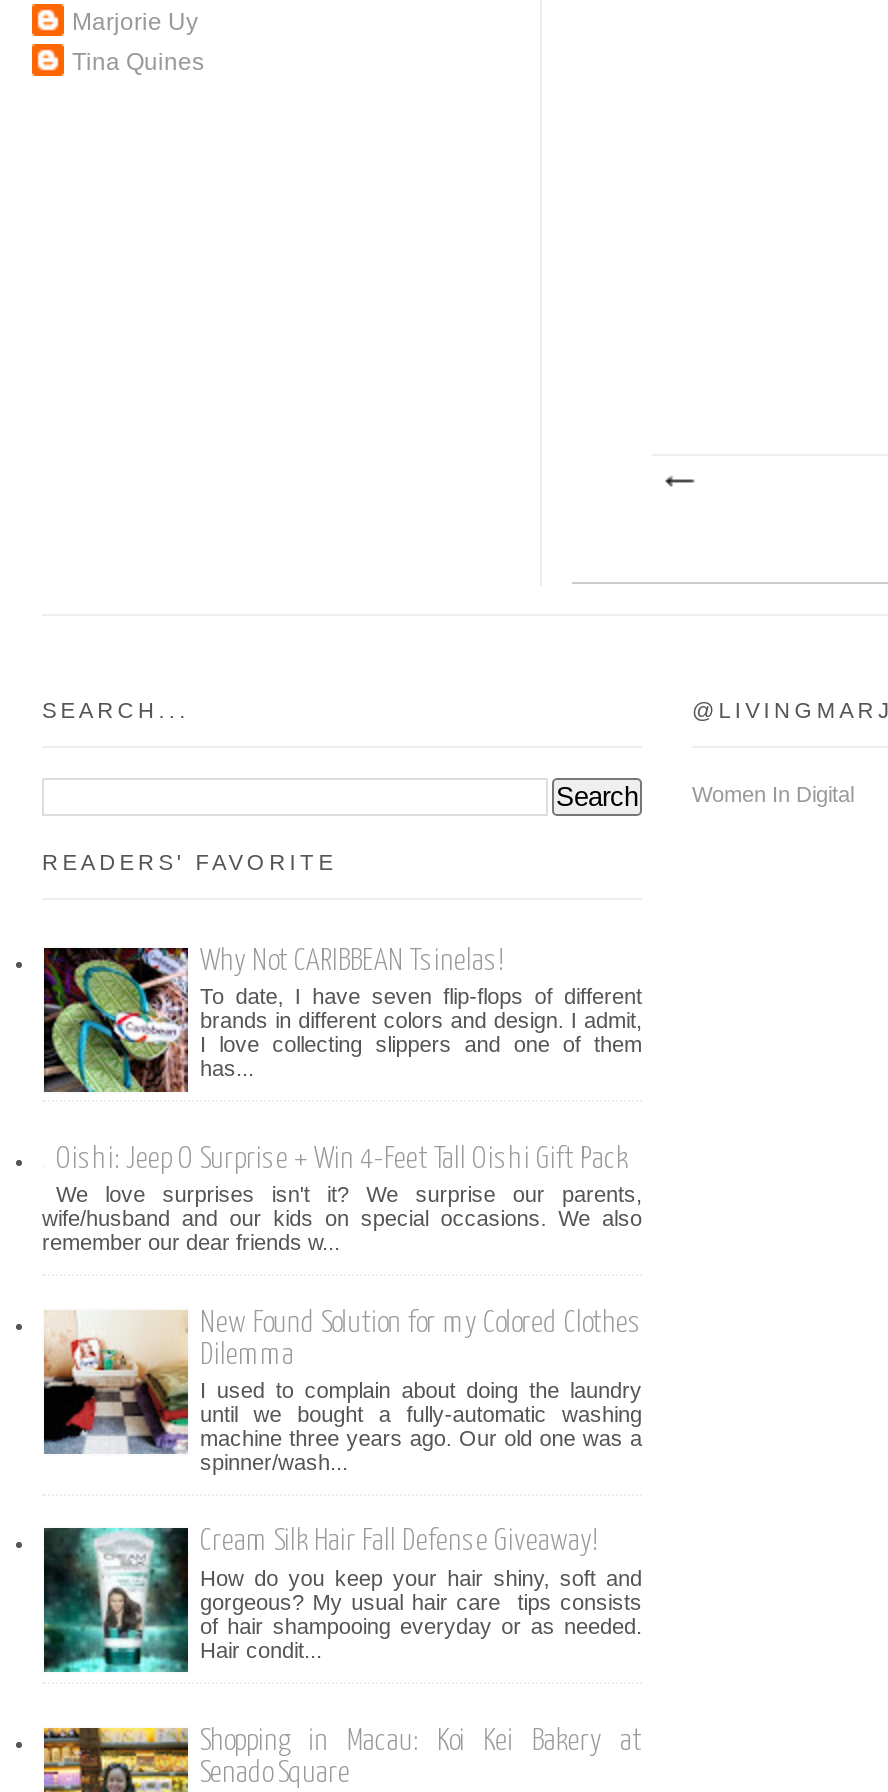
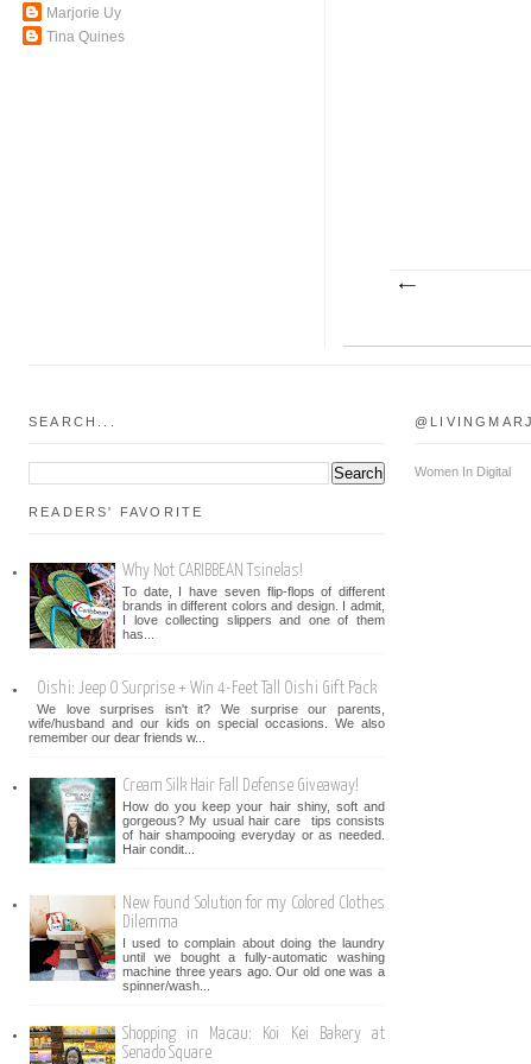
moved [40,1308,642,1474] -> [27,894,385,993]: [image] | New Found Solution for my Colored Clothes | Dilemma | I used to complain about doing the laundry | until we bought a fully-automatic washing | machine three years ago. Our old one was a | spinner/wash...
moved [42,1526,642,1674] -> [29,776,385,864]: [image] | Cream Silk Hair Fall Defense Giveaway! | How do you keep your hair shiny, soft and | gorgeous? My usual hair care tips consists | of hair shampooing everyday or as needed. | Hair condit...

